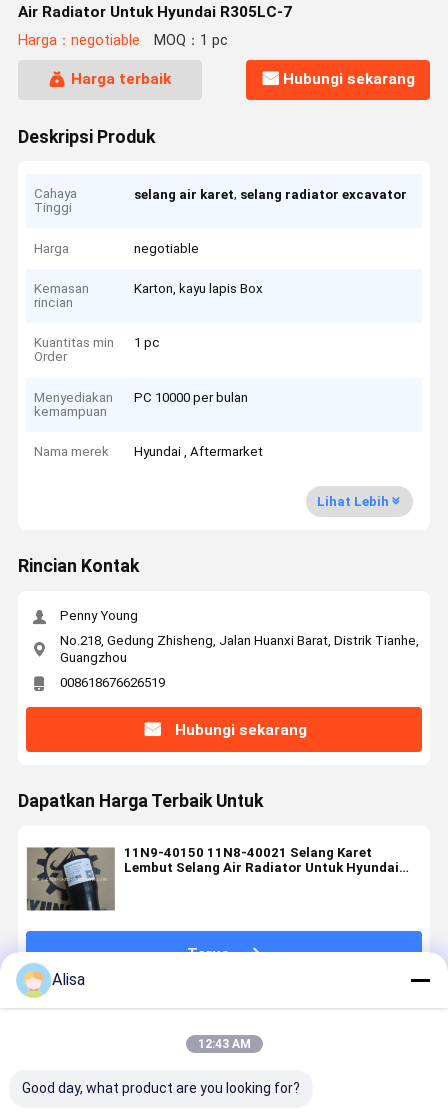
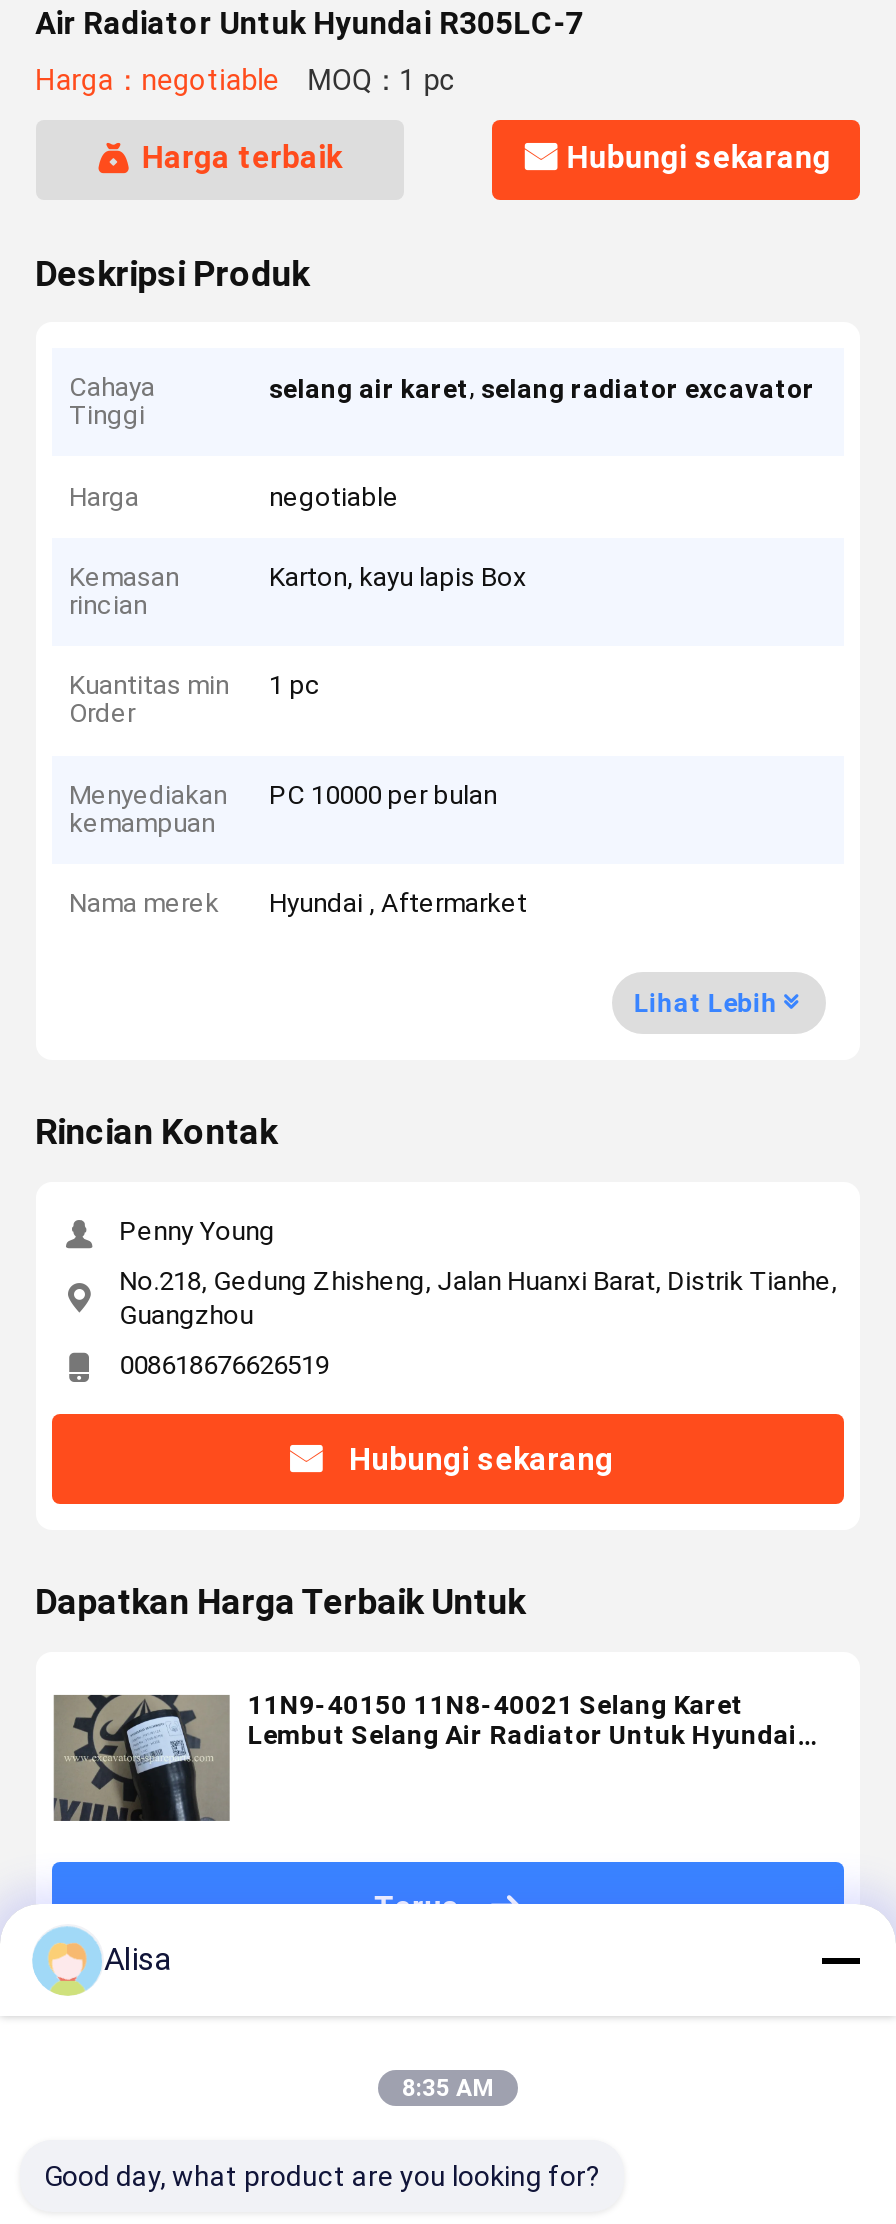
[197,1037,250,1051] 12:43 AM -> [402,2074,494,2102] 8:35 AM

